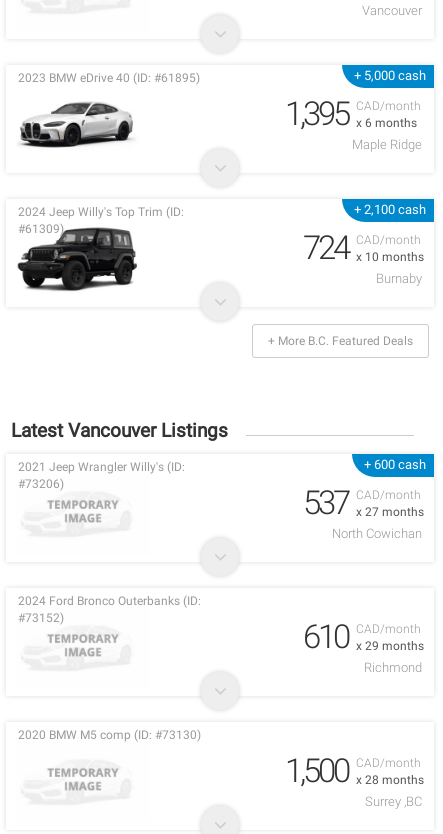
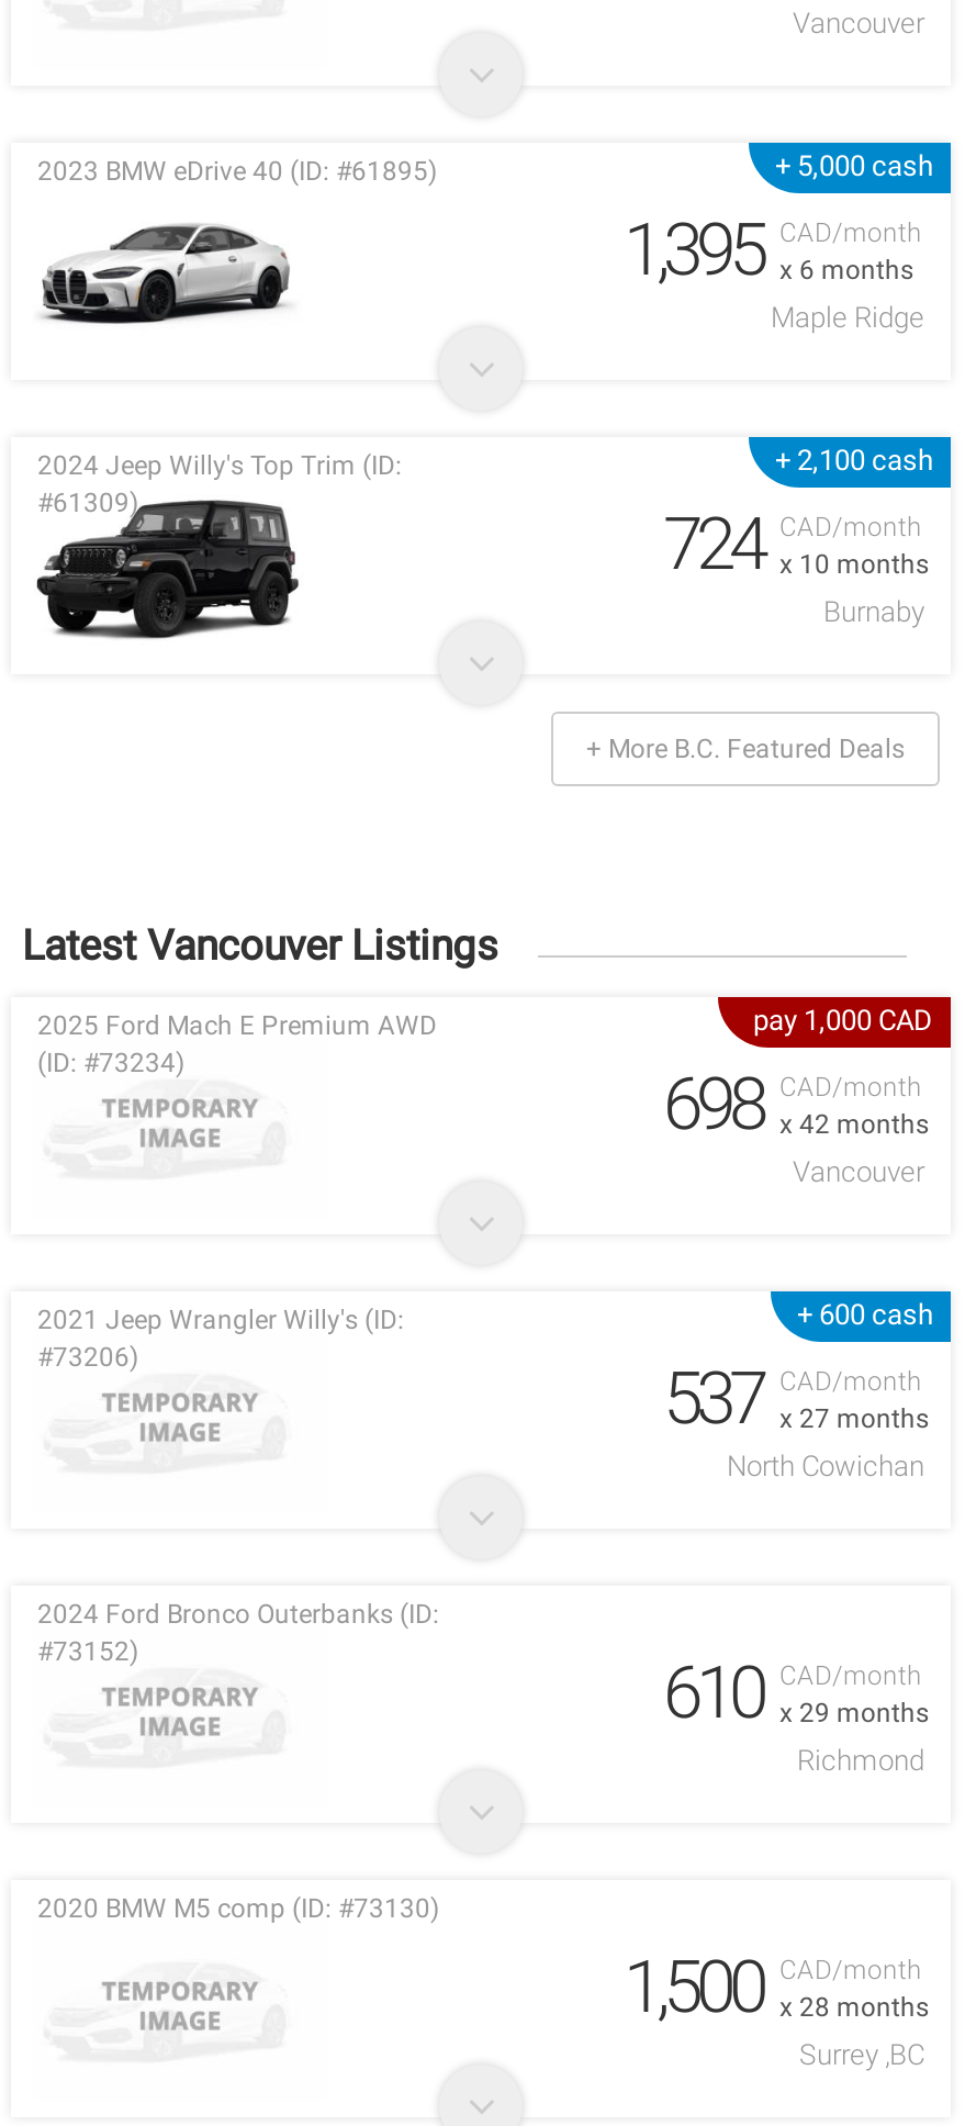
none -> [37,1011,924,1189] 2025 Ford Mach E Premium AWD | (ID: #73234) | 698 | Vancouver
none -> [753,1005,933,1141] pay 1,000 CAD | CAD/month | x 42 months

